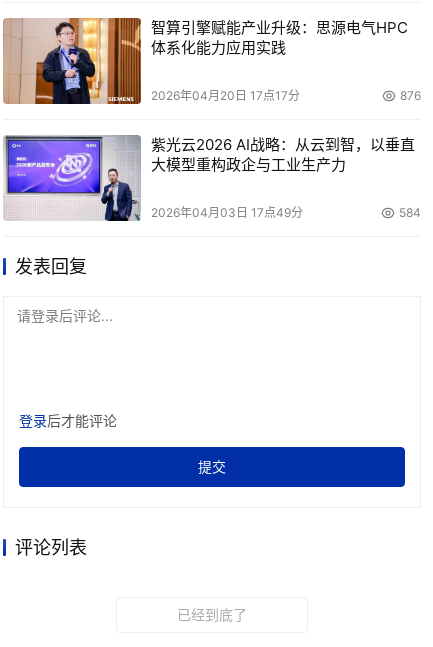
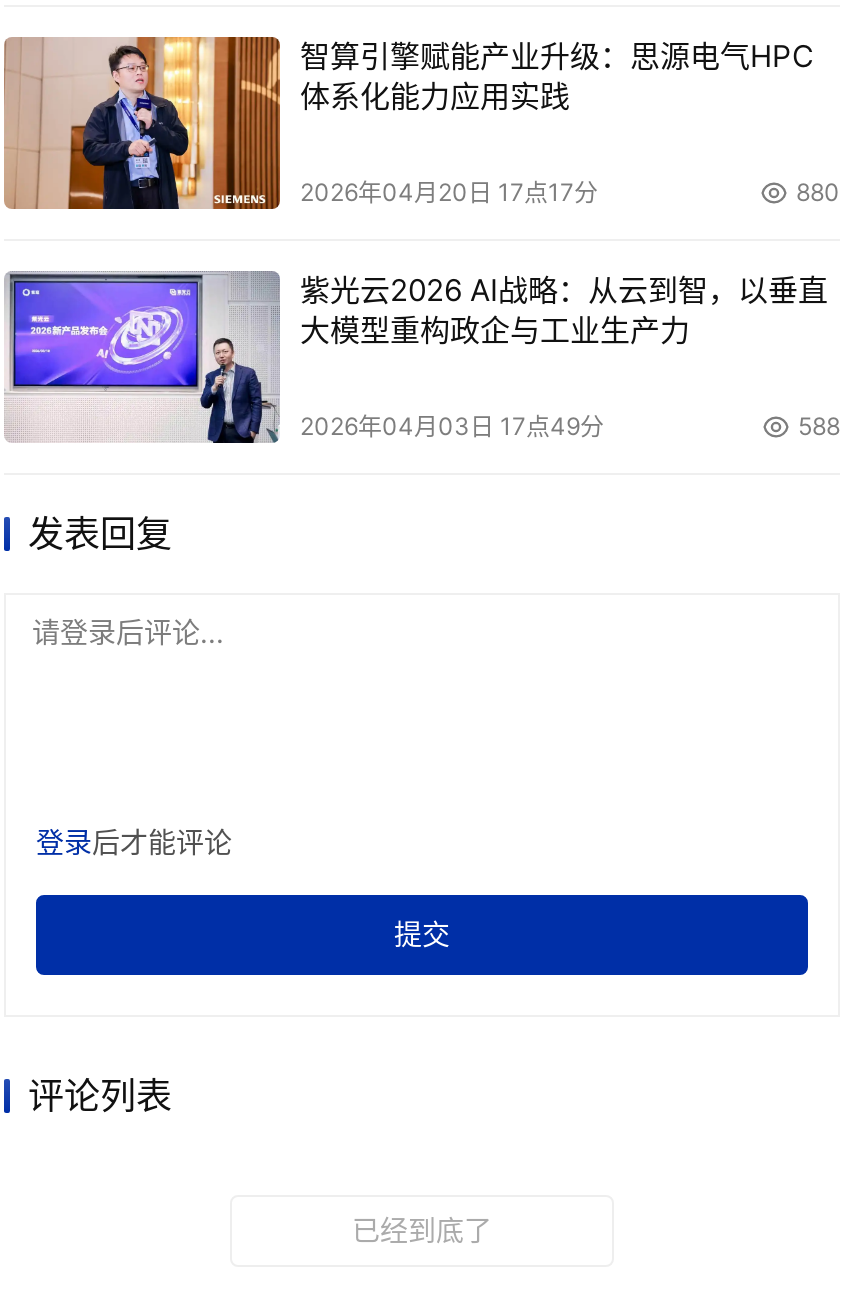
[400,88,421,103] 876 -> [796,177,840,207] 880
[399,205,421,220] 584 -> [798,411,840,441] 588

